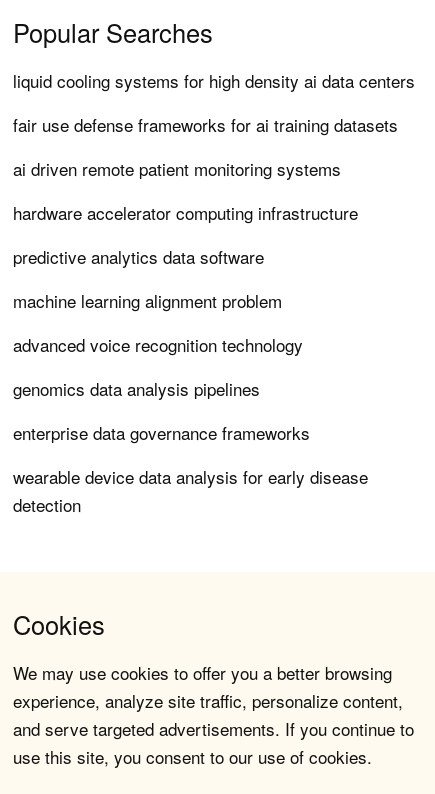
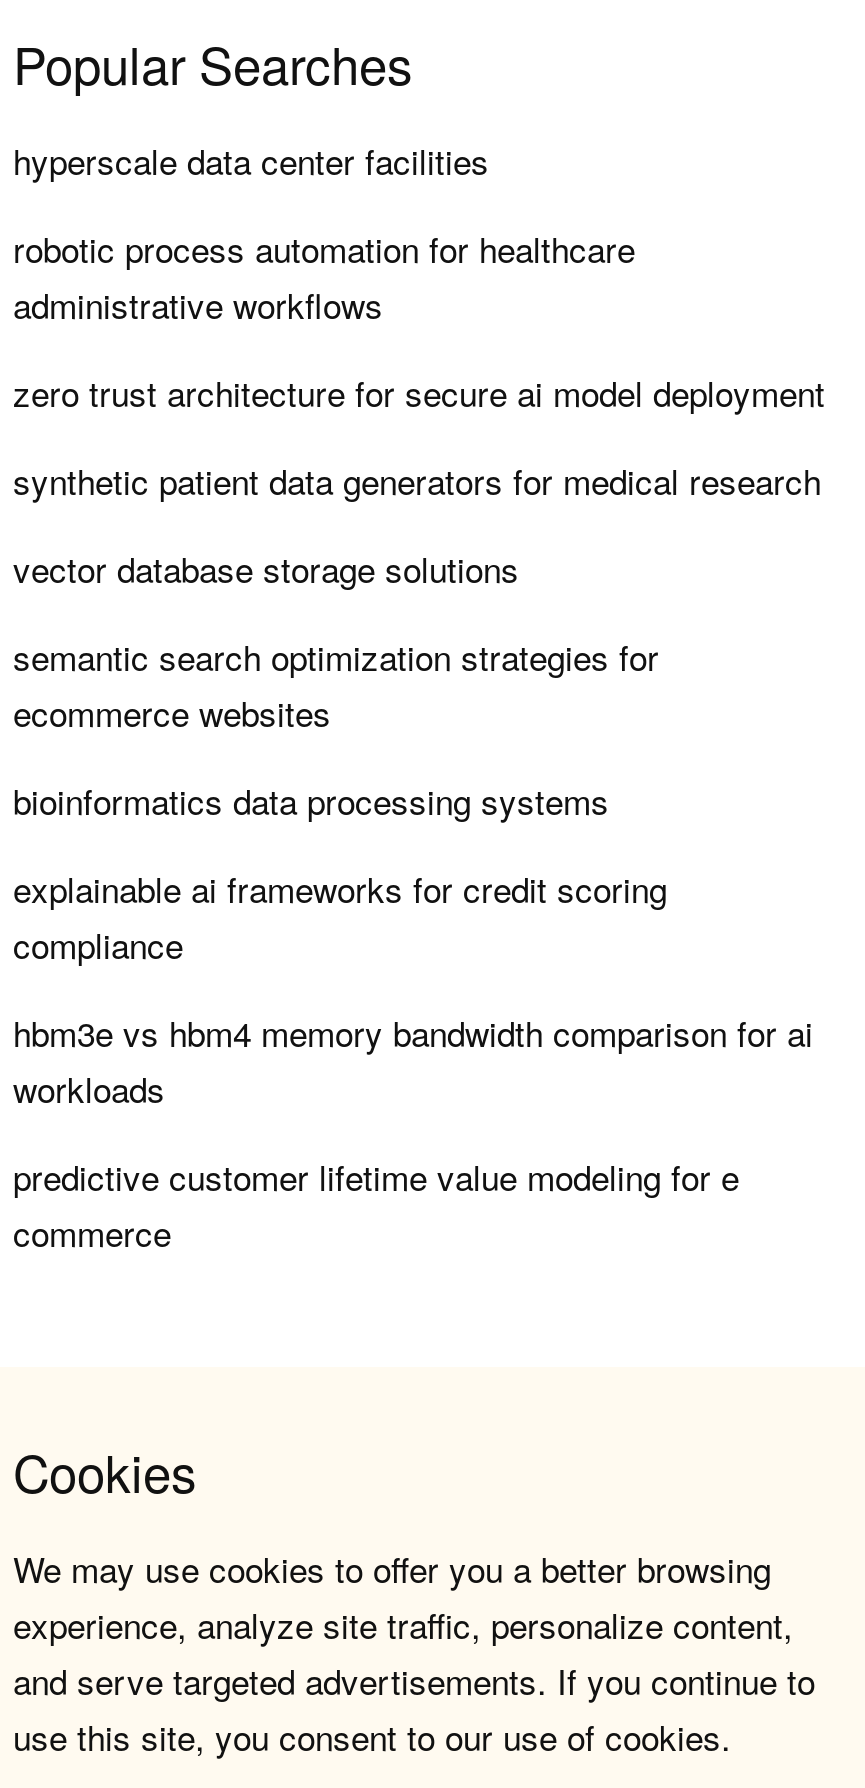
[13,68,415,93] liquid cooling systems for high density ai data centers -> [13,135,489,185] hyperscale data center facilities
[13,112,398,137] fair use defense frameworks for ai training datasets -> [13,223,635,329] robotic process automation for healthcare | administrative workflows
[13,156,341,181] ai driven remote patient monitoring systems -> [13,367,825,417] zero trust architecture for secure ai model deployment
[13,200,358,225] hardware accelerator computing infrastructure -> [13,455,821,505] synthetic patient data generators for medical research
[13,244,264,269] predictive analytics data software -> [13,543,519,593] vector database storage solutions
[13,288,282,313] machine learning alignment problem -> [13,631,659,737] semantic search optimization strategies for | ecommerce websites
[13,332,303,357] advanced voice recognition technology -> [13,775,609,825] bioinformatics data processing systems
[13,376,260,401] genomics data analysis pipelines -> [13,863,667,969] explainable ai frameworks for credit scoring | compliance
[13,420,310,445] enterprise data governance frameworks -> [13,1007,813,1113] hbm3e vs hbm4 memory bandwidth comparison for ai | workloads
[13,464,368,517] wearable device data analysis for early disease | detection -> [13,1151,739,1257] predictive customer lifetime value modeling for e | commerce

